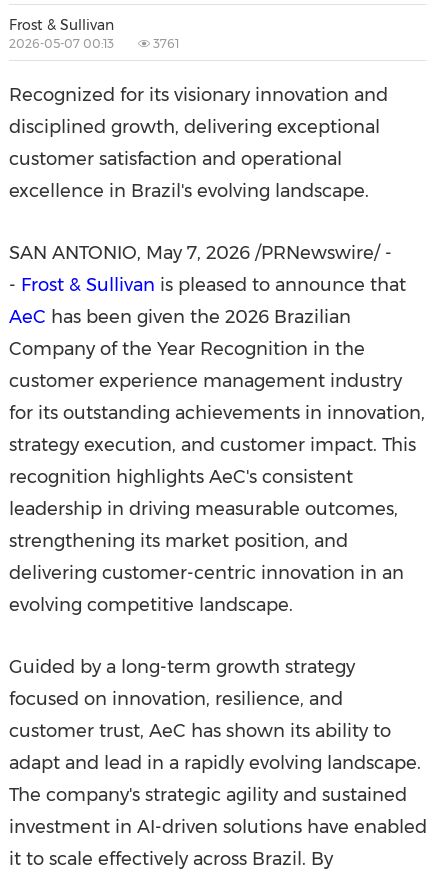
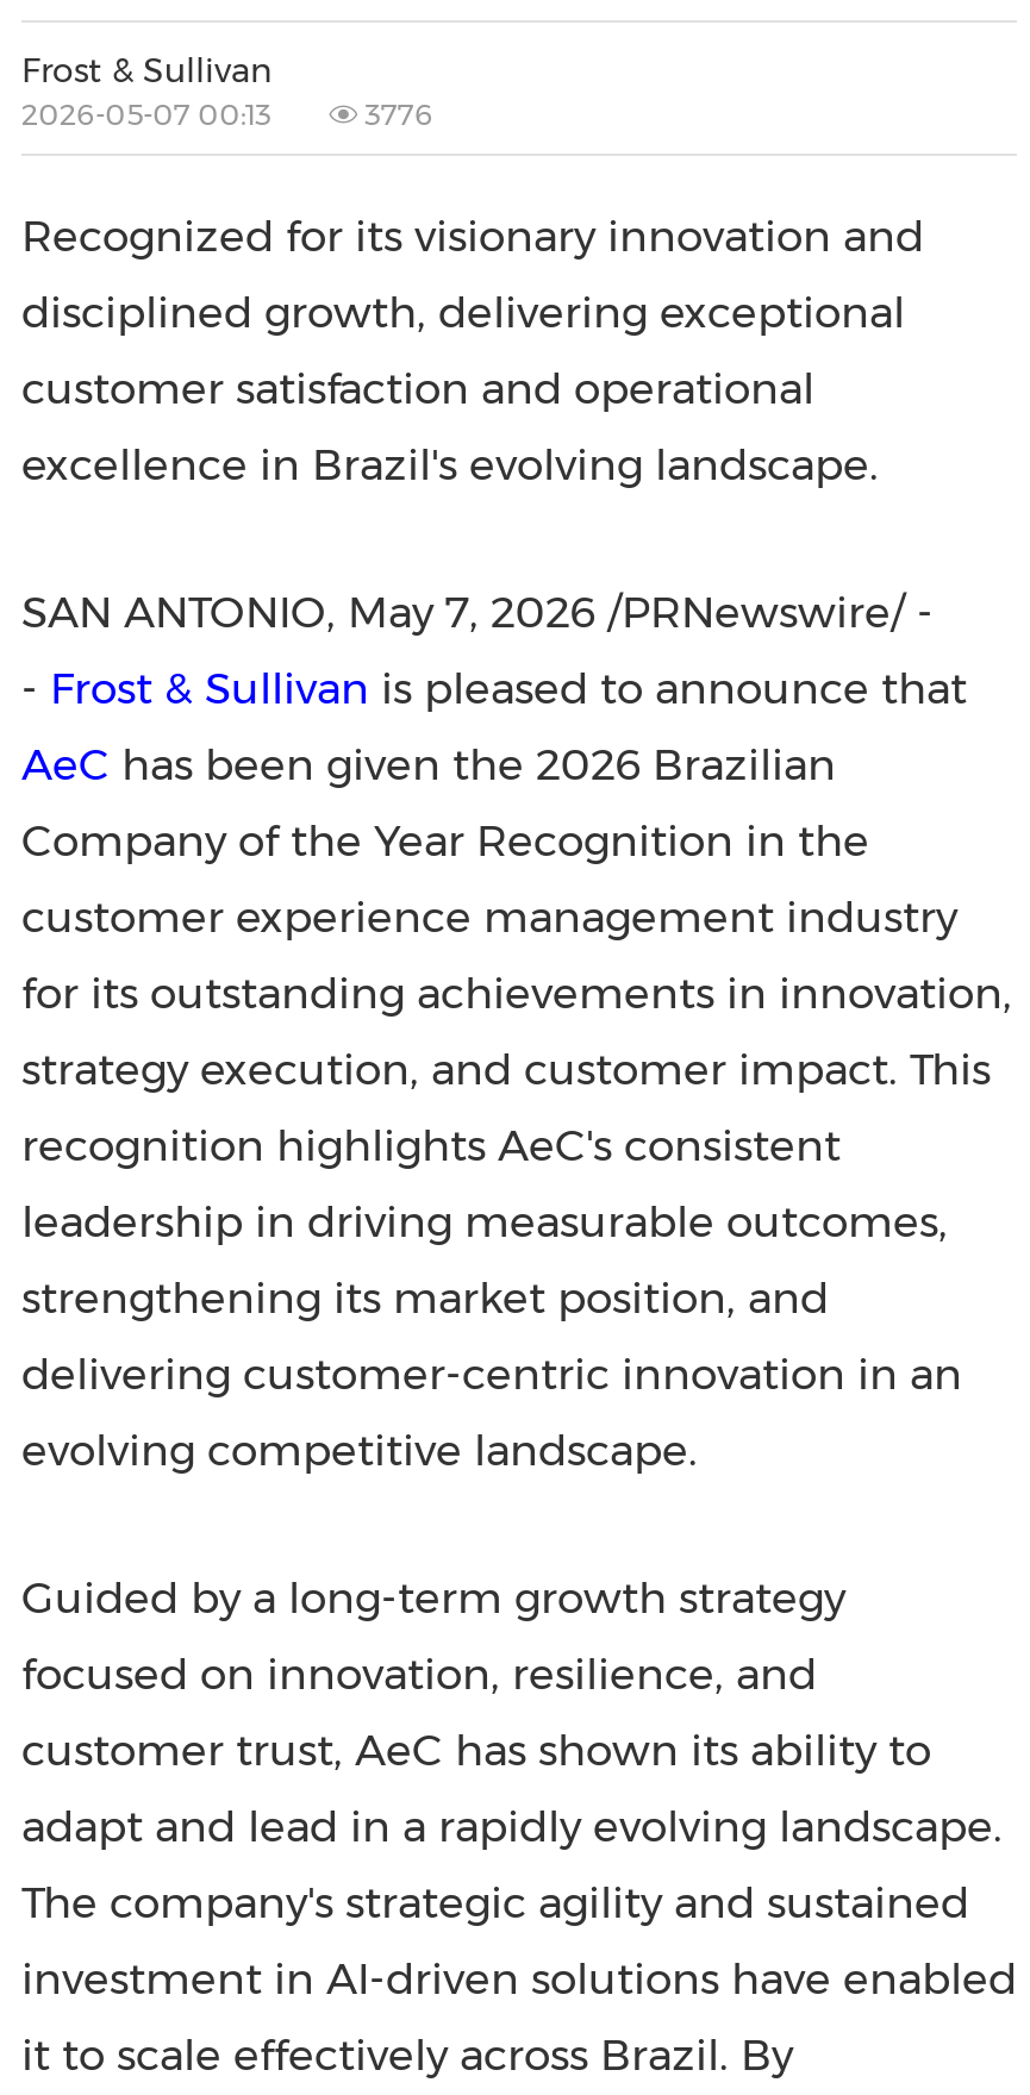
[150,36,179,51] 3761 -> [357,96,433,132] 3776

